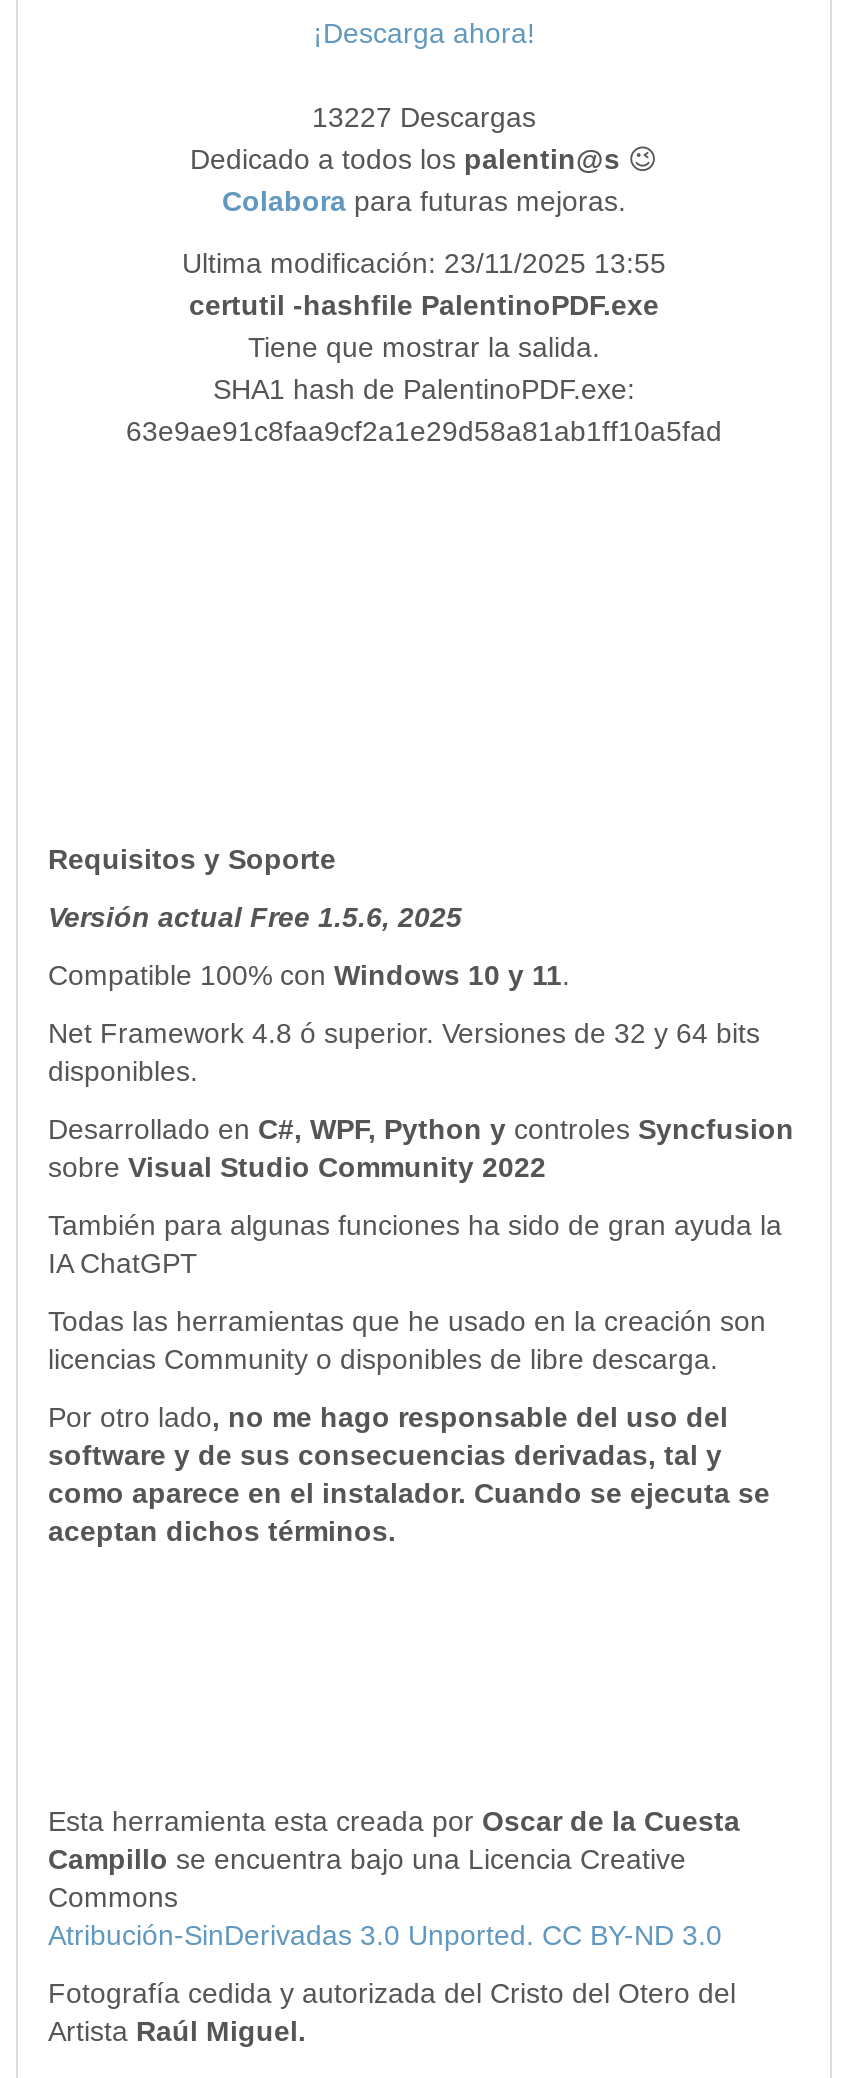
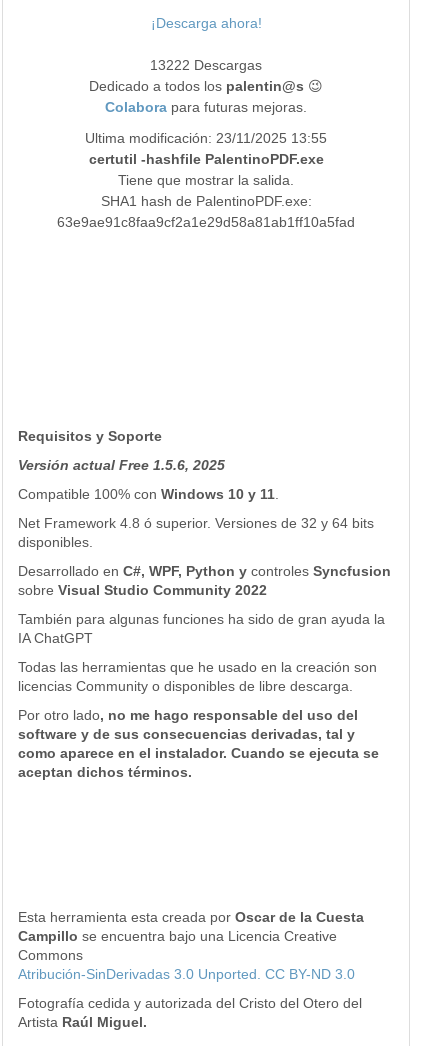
[312,101,536,133] 13227 Descargas -> [150,57,262,73] 13222 Descargas

